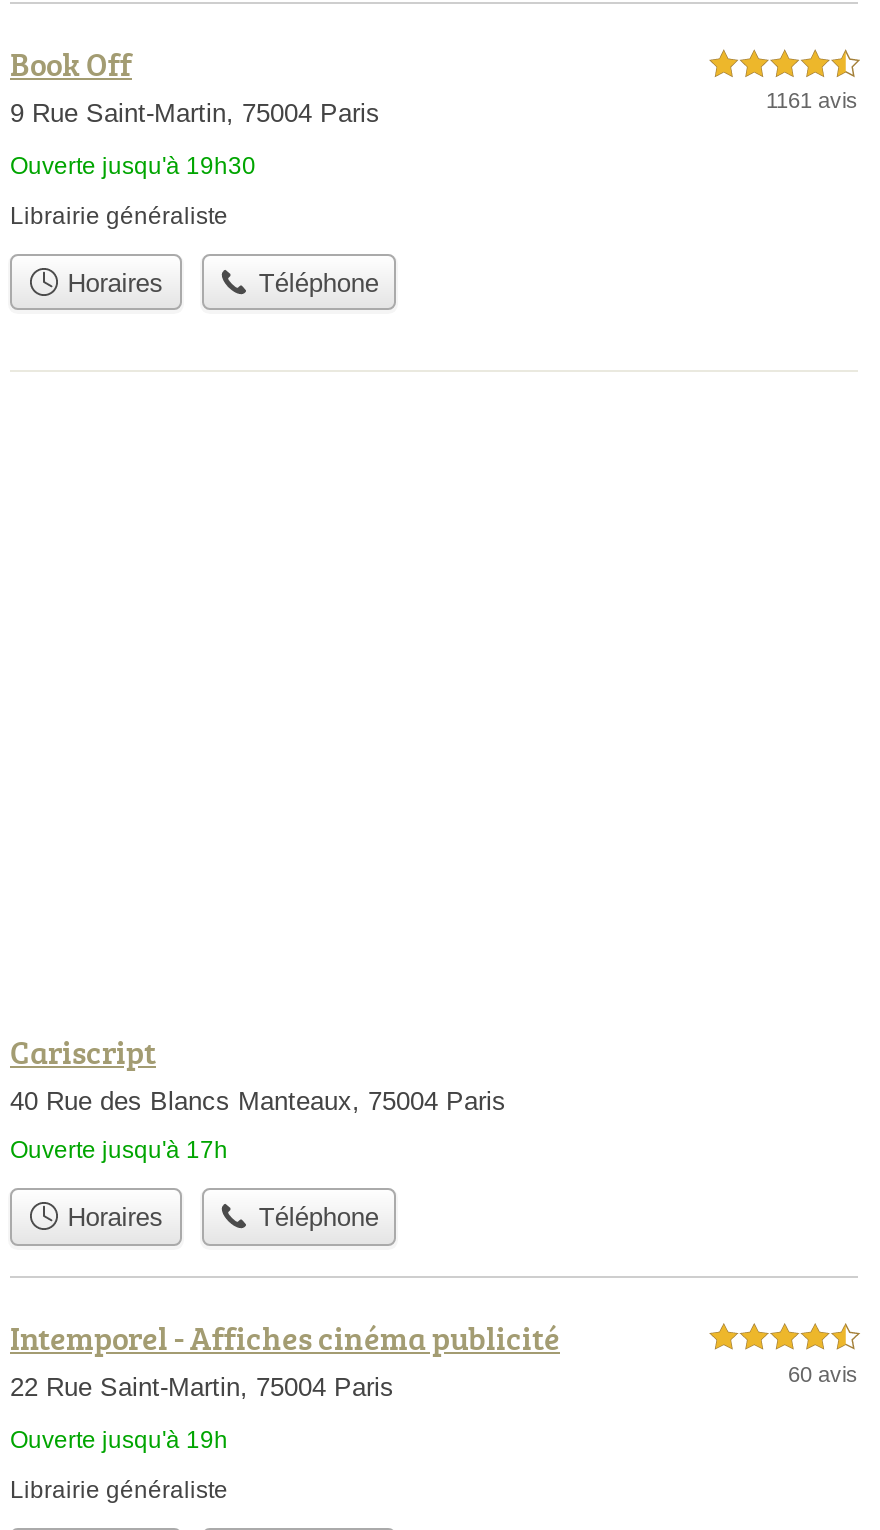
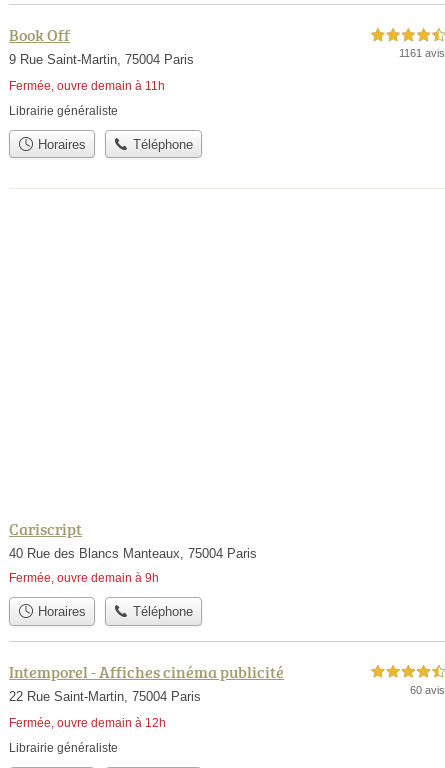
[10,152,256,180] Ouverte jusqu'à 19h30 -> [9,79,165,93] Fermée, ouvre demain à 11h
[10,1136,228,1164] Ouverte jusqu'à 17h -> [9,571,159,585] Fermée, ouvre demain à 9h
[10,1425,228,1453] Ouverte jusqu'à 19h -> [9,715,166,729] Fermée, ouvre demain à 12h

